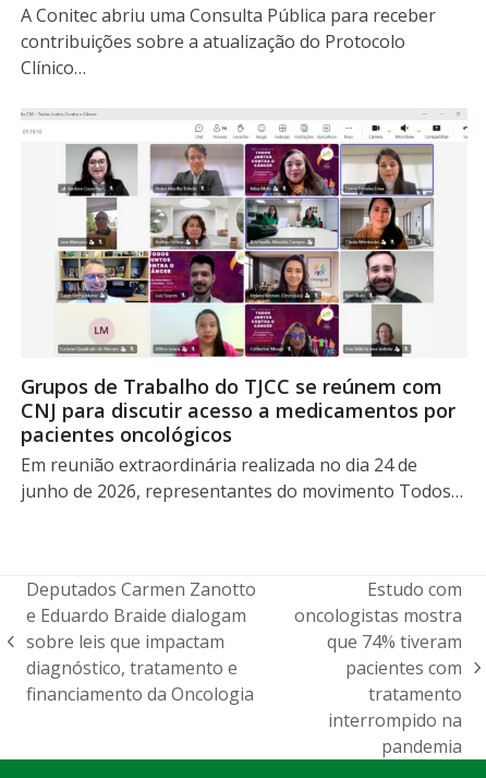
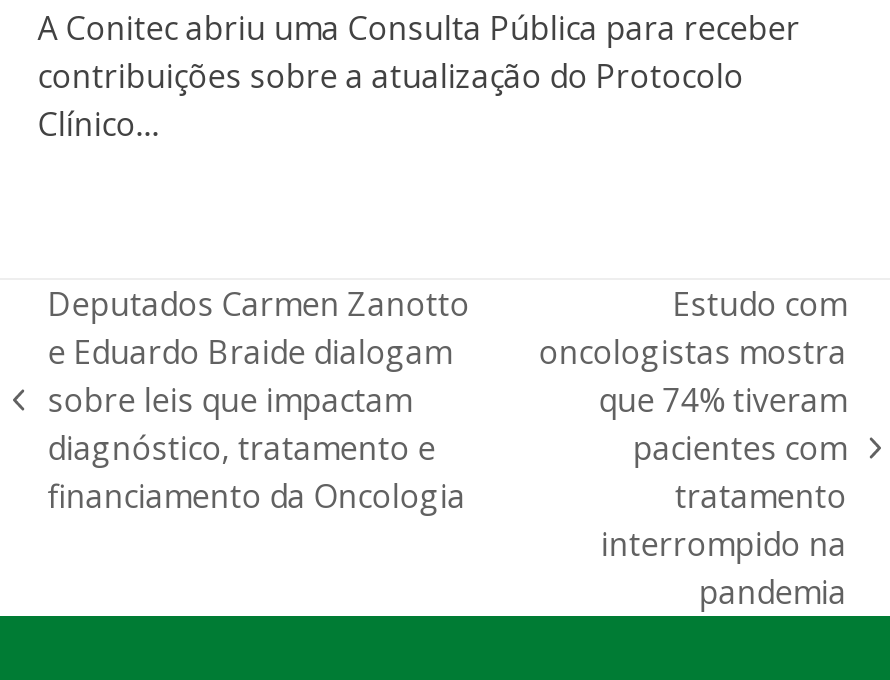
[21,111,463,503] [image] | Grupos de Trabalho do TJCC se reúnem com | CNJ para discutir acesso a medicamentos por | pacientes oncológicos | Em reunião extraordinária realizada no dia 24 de | junho de 2026, representantes do movimento Todos… -> none

